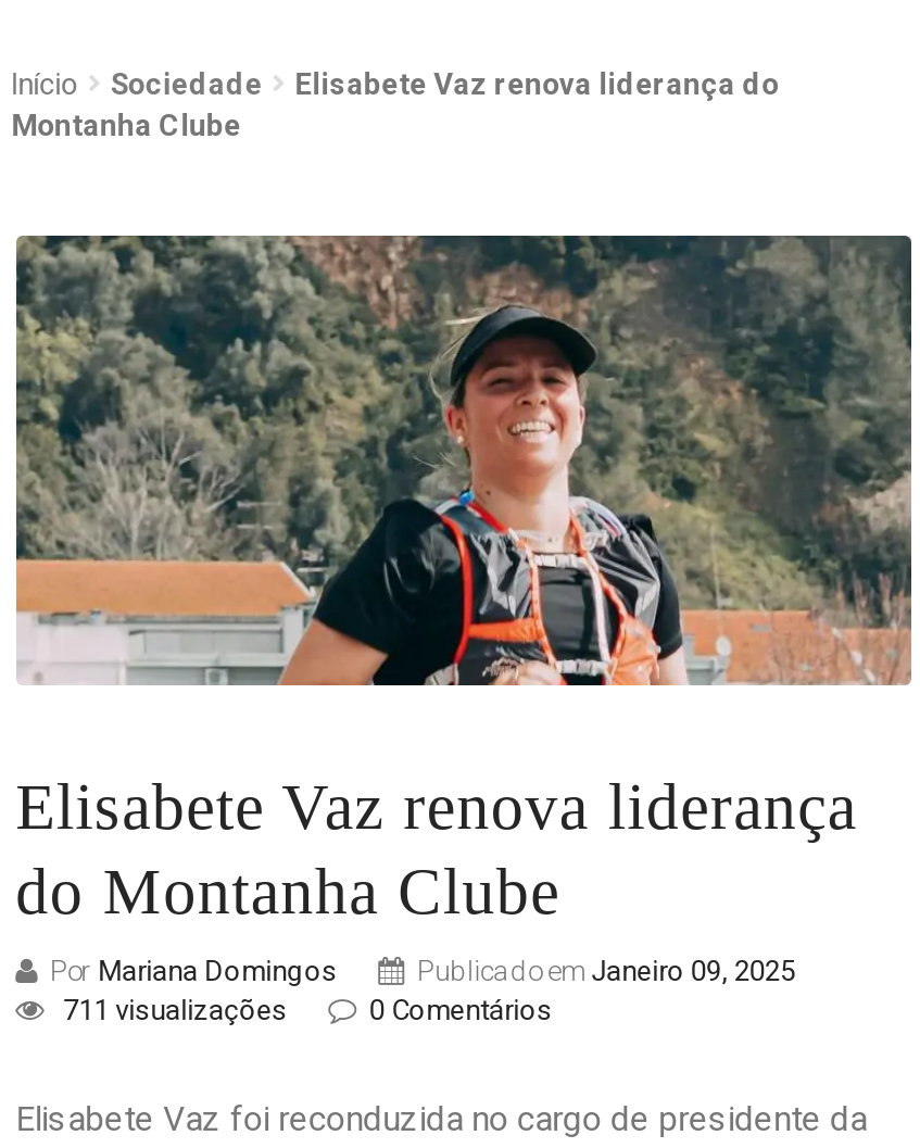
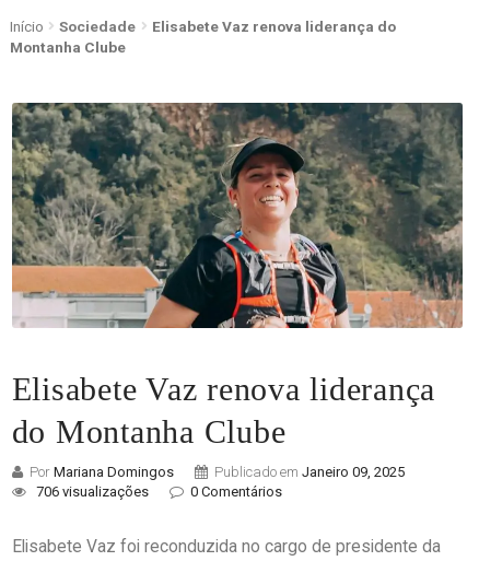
[63,994,287,1026] 711 visualizações -> [36,484,148,500] 706 visualizações

